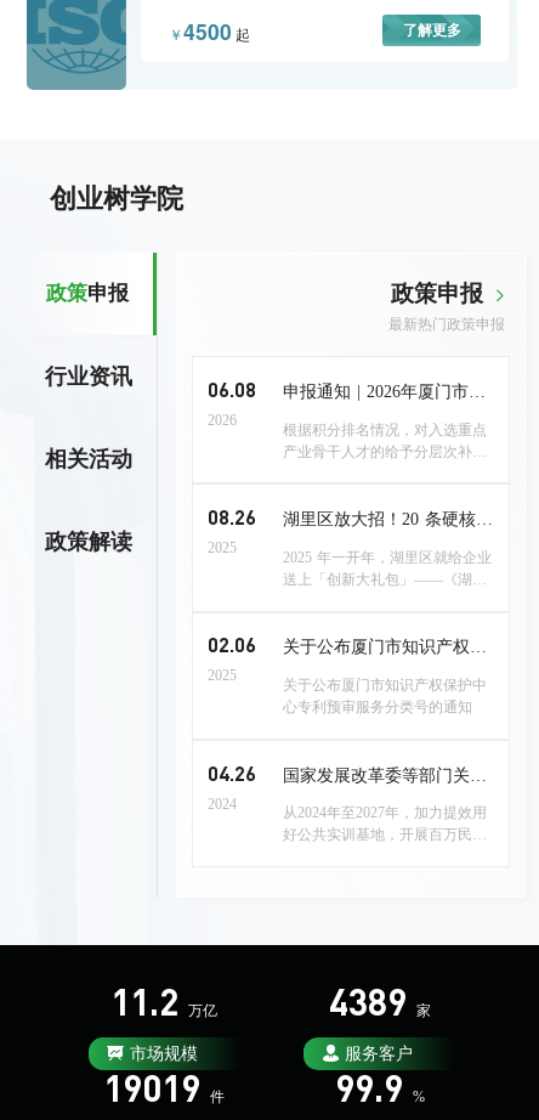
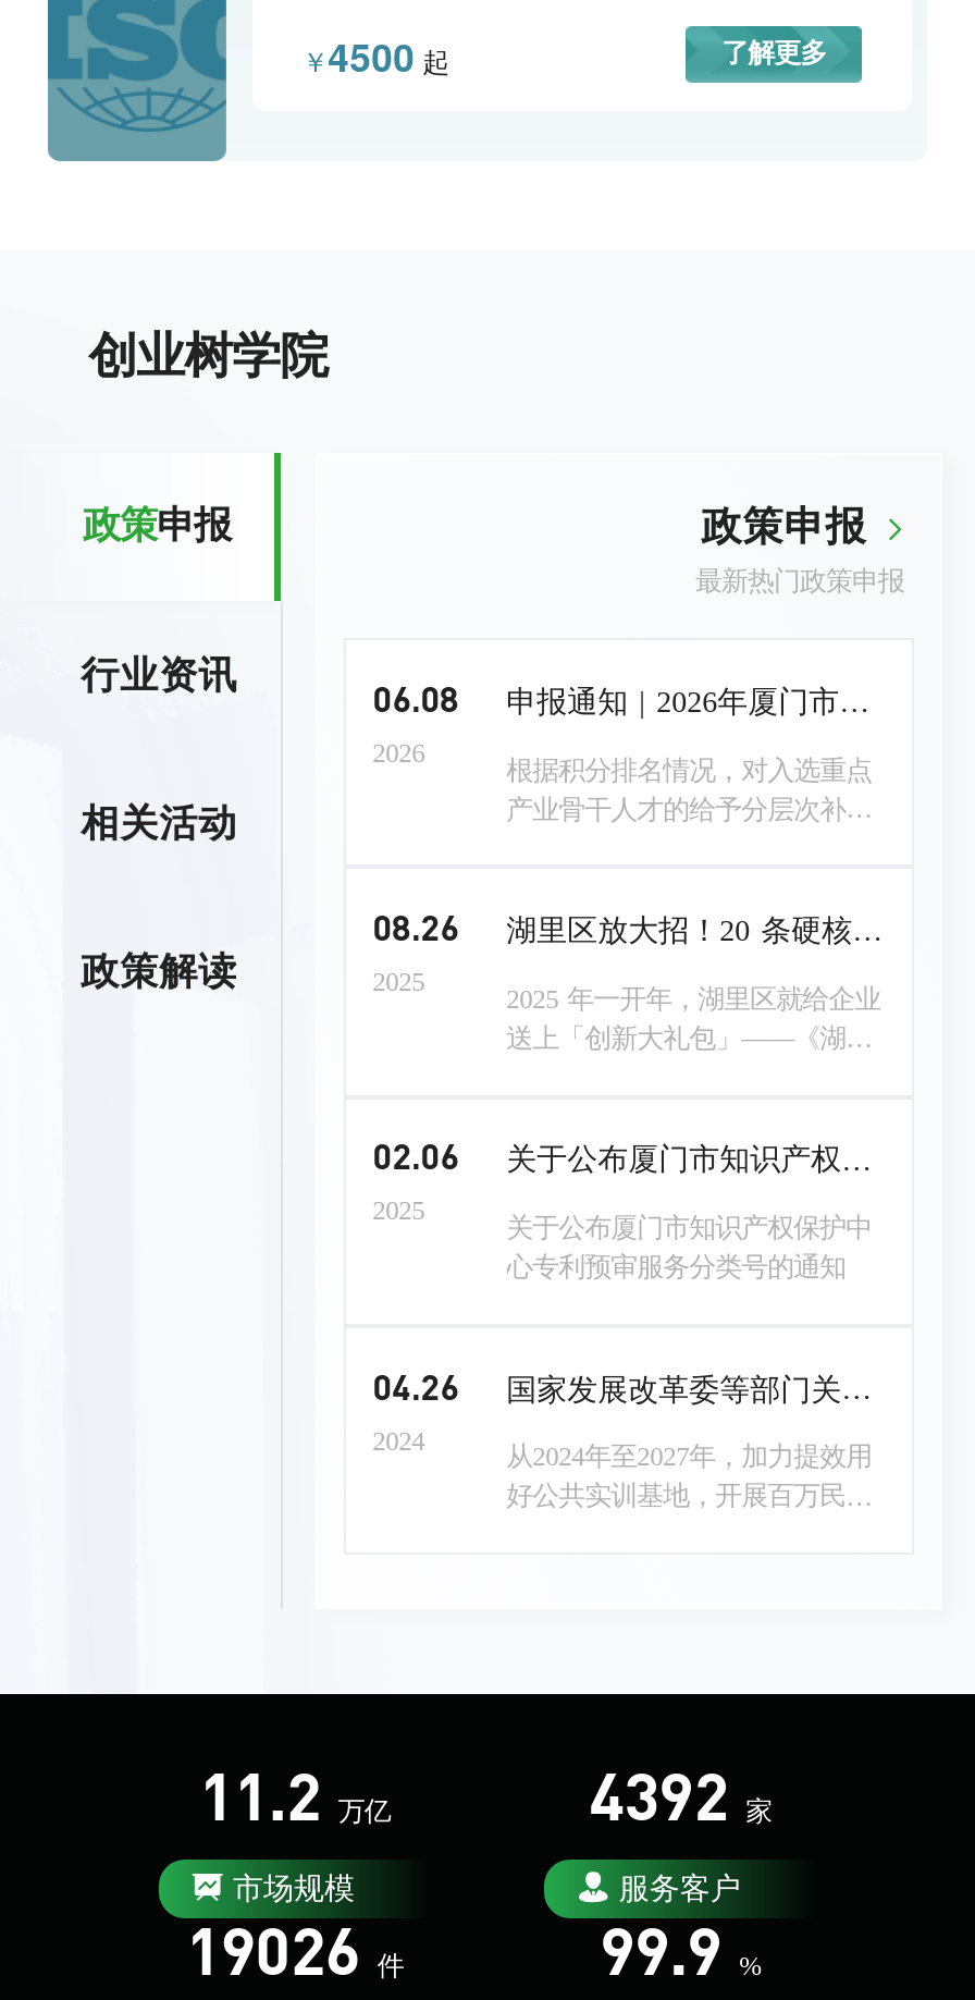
[329,979,431,1023] 4389家 -> [589,1756,772,1834] 4392家
[104,1065,225,1109] 19019件 -> [186,1909,403,1987] 19026件

